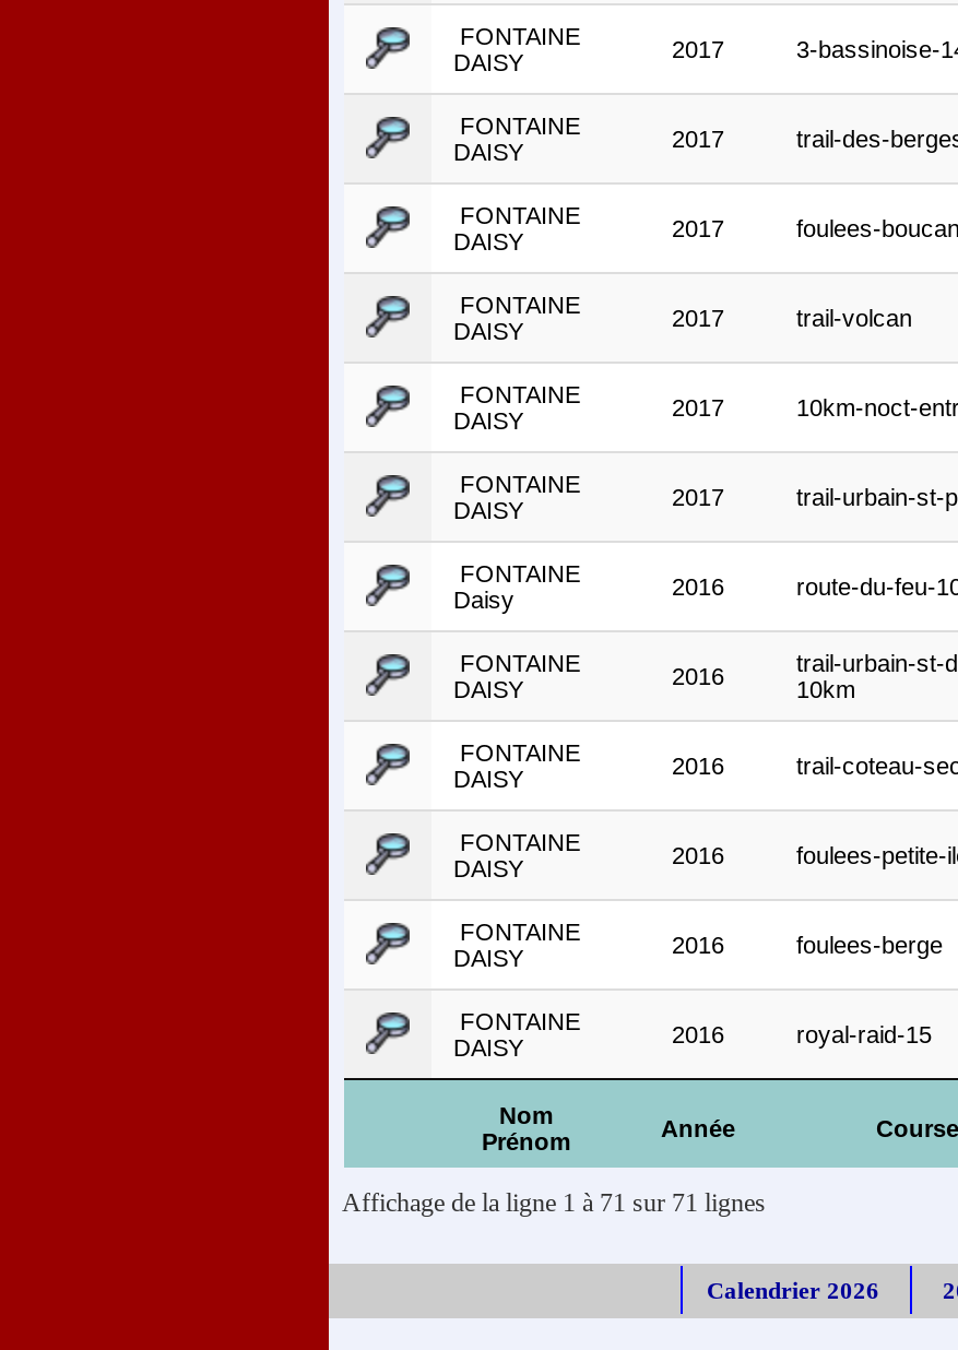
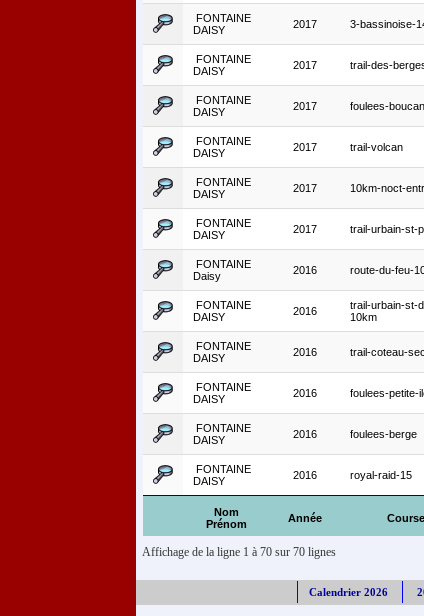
[329,1187,766,1218] Affichage de la ligne 1 à 71 sur 71 lignes -> [136,545,336,559] Affichage de la ligne 1 à 70 sur 70 lignes

